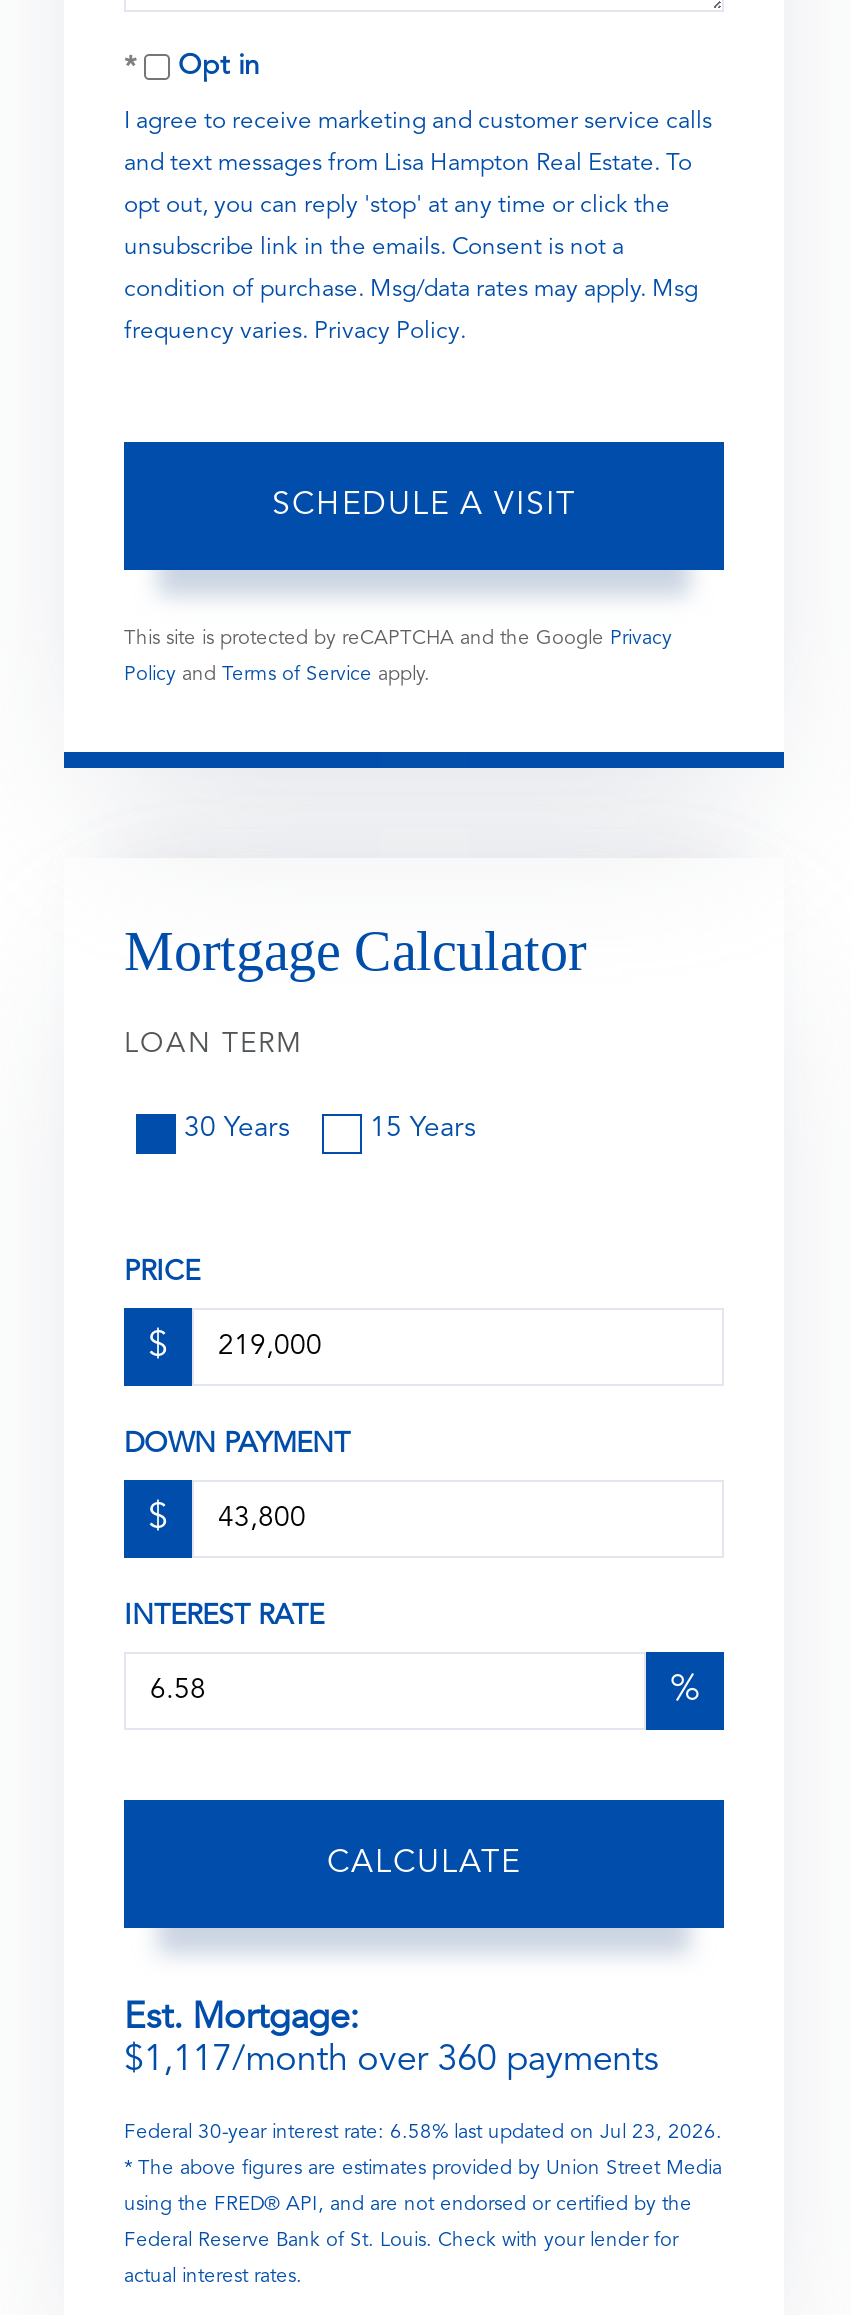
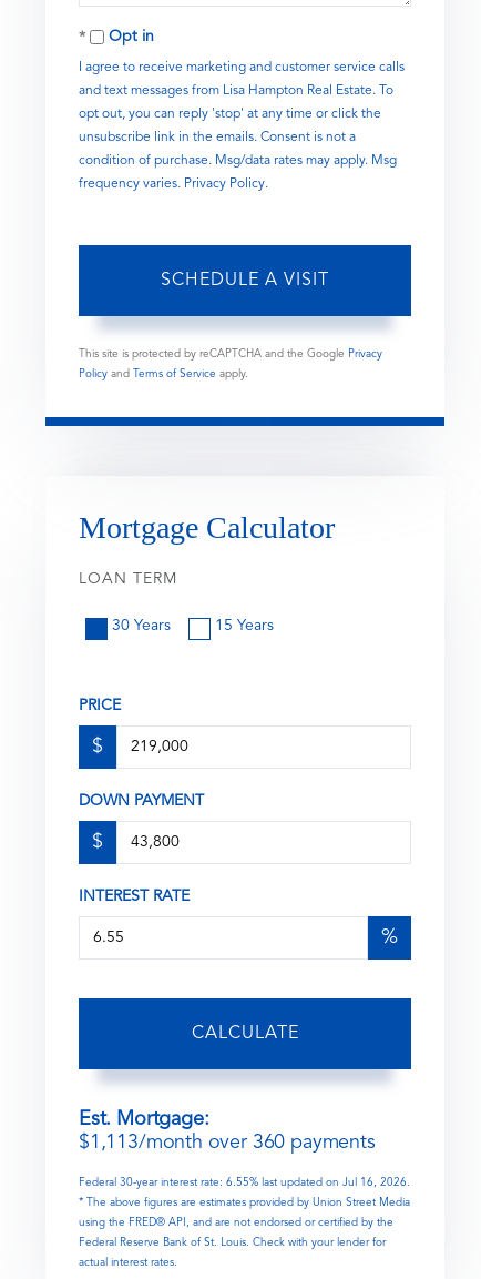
[124,2041,659,2077] $1,117/month over 360 payments -> [79,1132,375,1152] $1,113/month over 360 payments
[124,2121,722,2141] Federal 30-year interest rate: 6.58% last updated on Jul 23, 2026. -> [79,1177,410,1188] Federal 30-year interest rate: 6.55% last updated on Jul 16, 2026.

